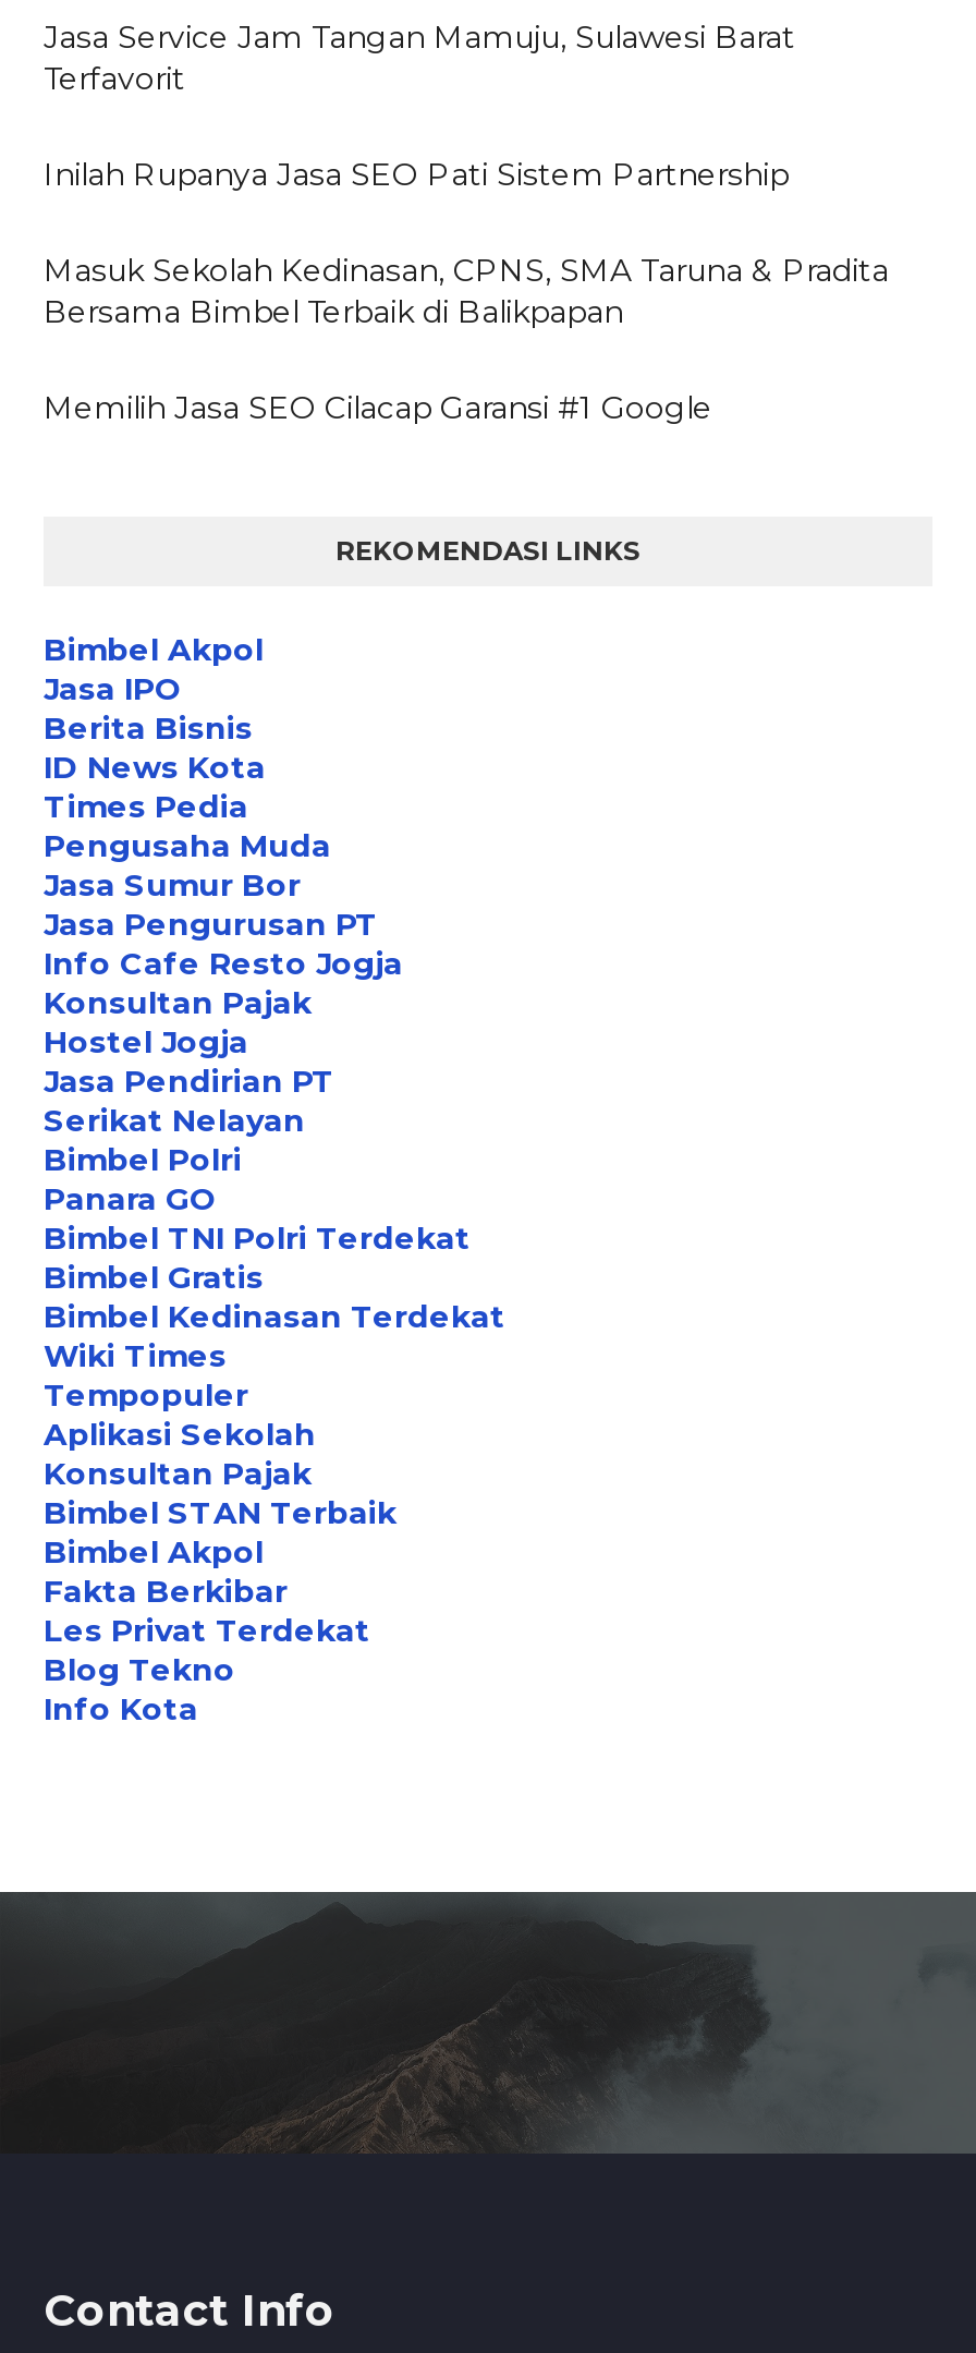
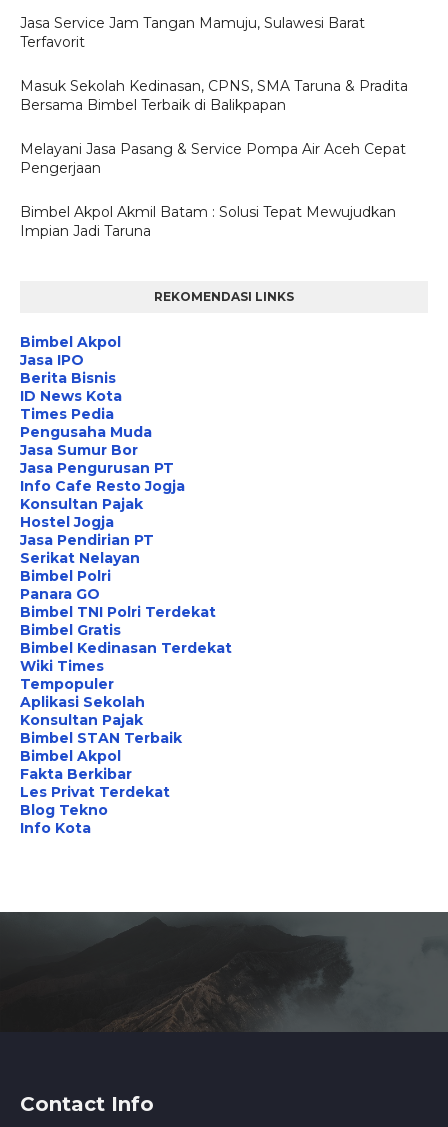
[44,154,789,193] Inilah Rupanya Jasa SEO Pati Sistem Partnership -> none
moved [44,250,889,330] -> [20,77,408,114]: Masuk Sekolah Kedinasan, CPNS, SMA Taruna & Pradita | Bersama Bimbel Terbaik di Balikpapan
[44,387,712,426] Memilih Jasa SEO Cilacap Garansi #1 Google -> [20,140,406,240] Melayani Jasa Pasang & Service Pompa Air Aceh Cepat | Pengerjaan | Bimbel Akpol Akmil Batam : Solusi Tepat Mewujudkan | Impian Jadi Taruna

